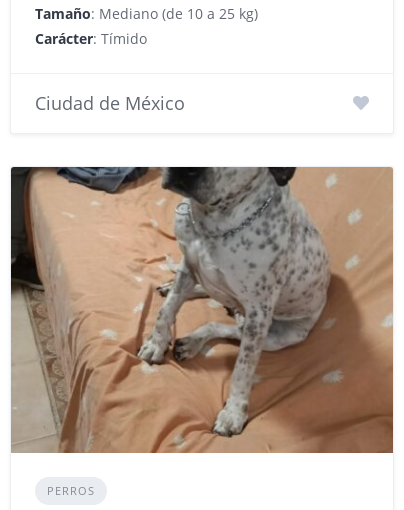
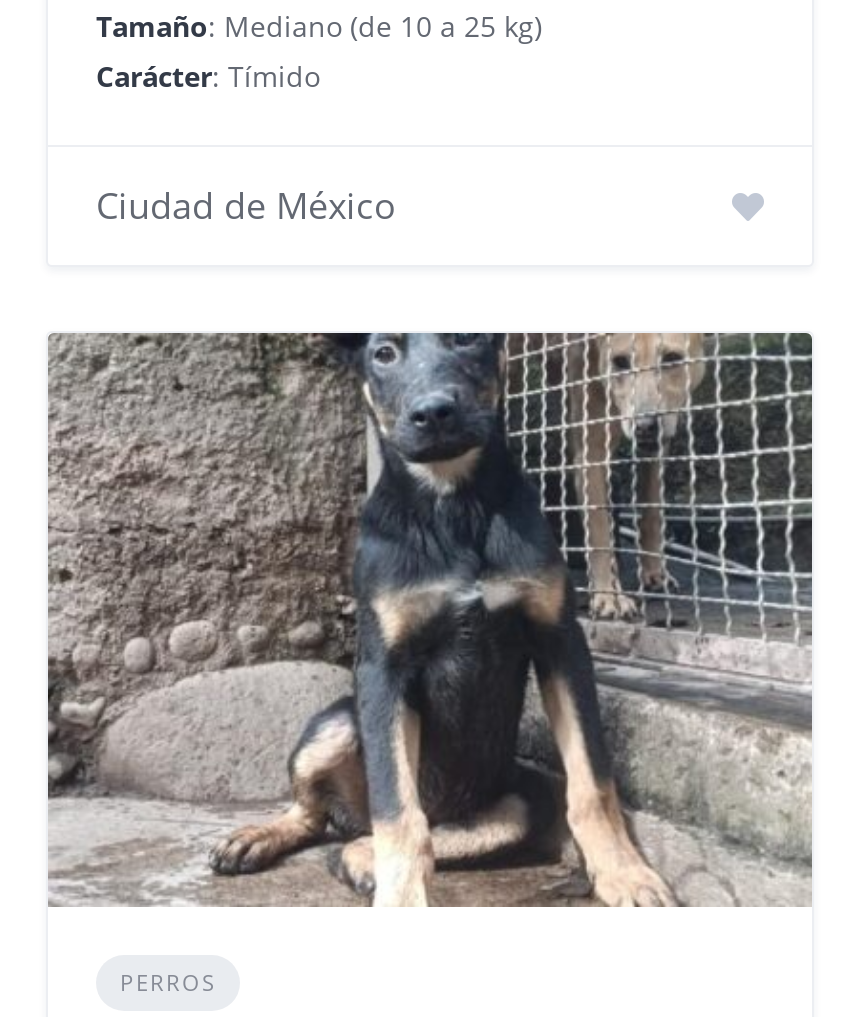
[10,166,394,454] [image] -> [46,330,814,908] [image]

